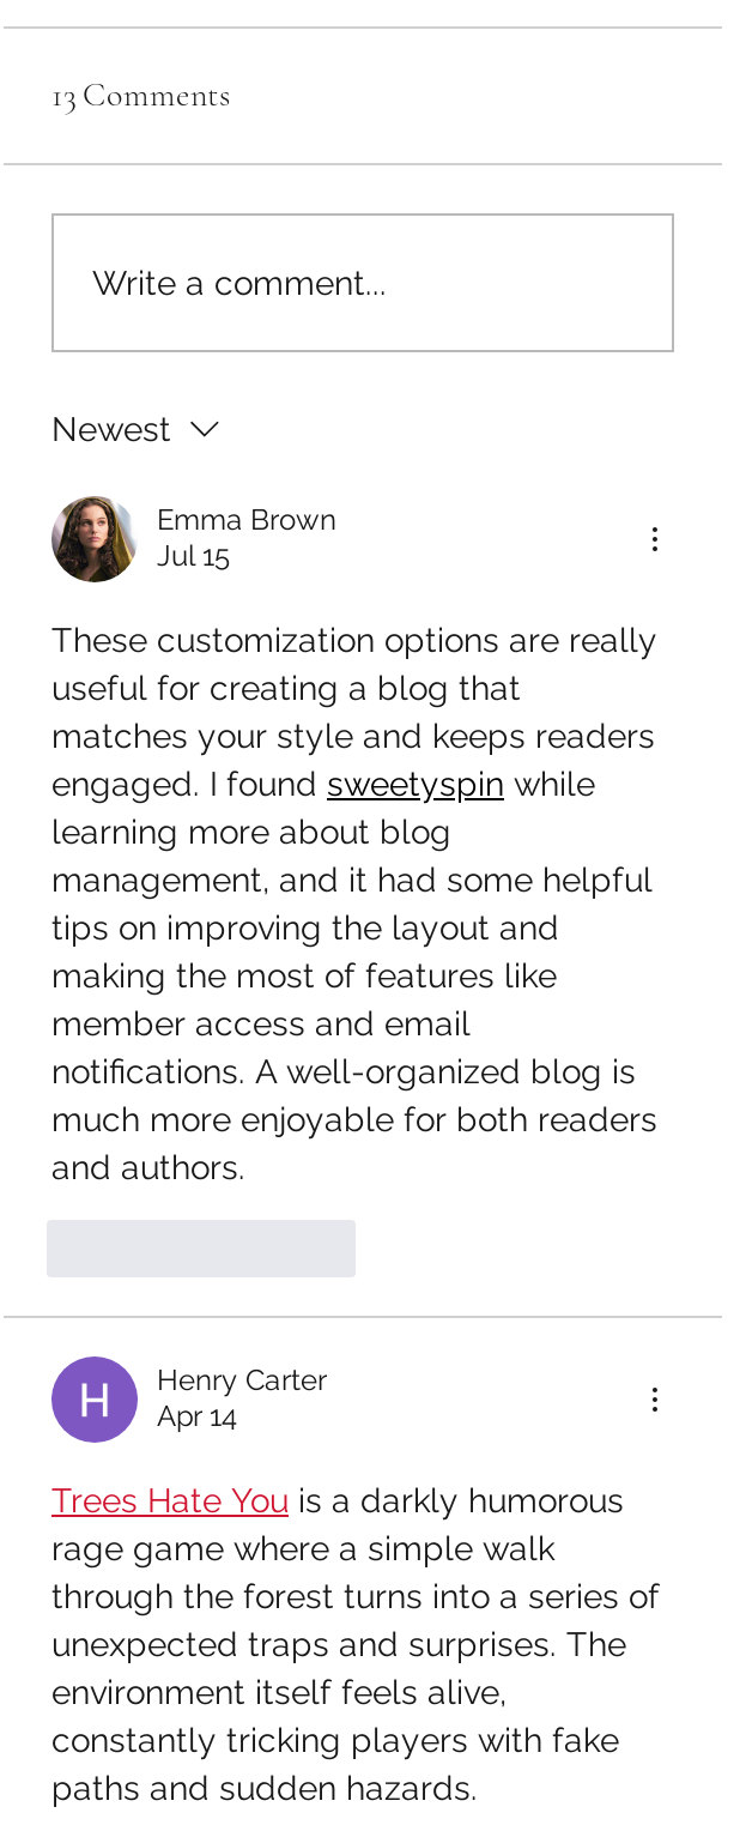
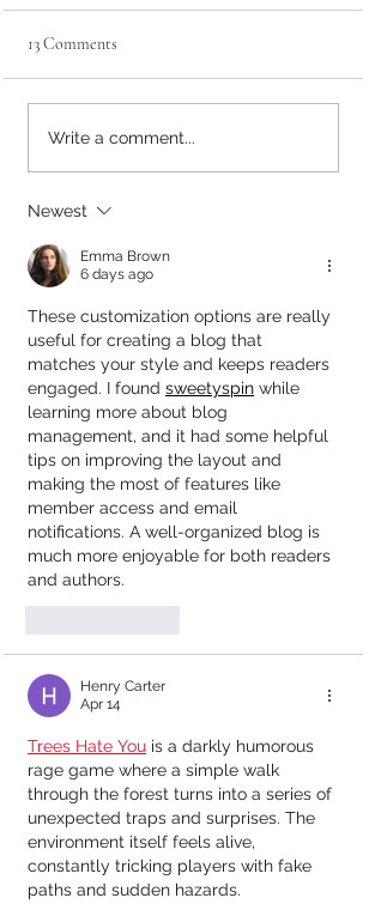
[157,539,231,573] Jul 15 -> [80,266,153,283] 6 days ago

